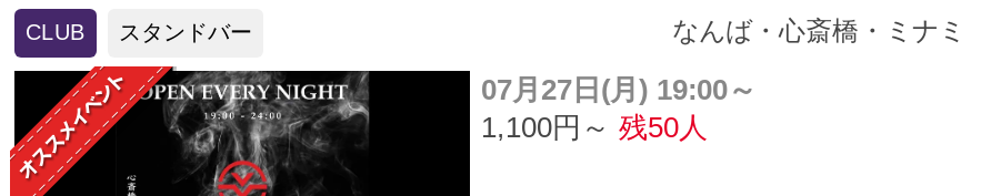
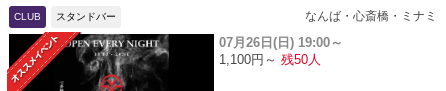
[481,72,757,106] 07月27日(月) 19:00～ -> [219,35,343,50] 07月26日(日) 19:00～

